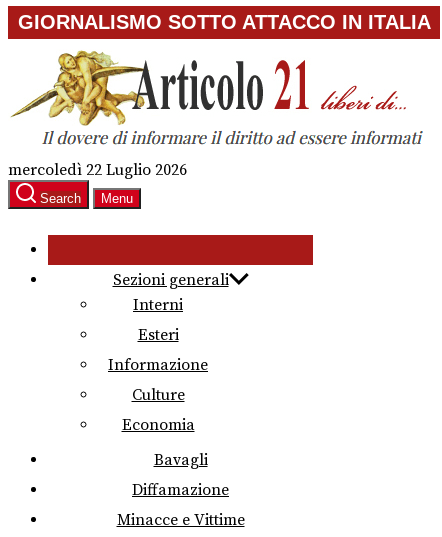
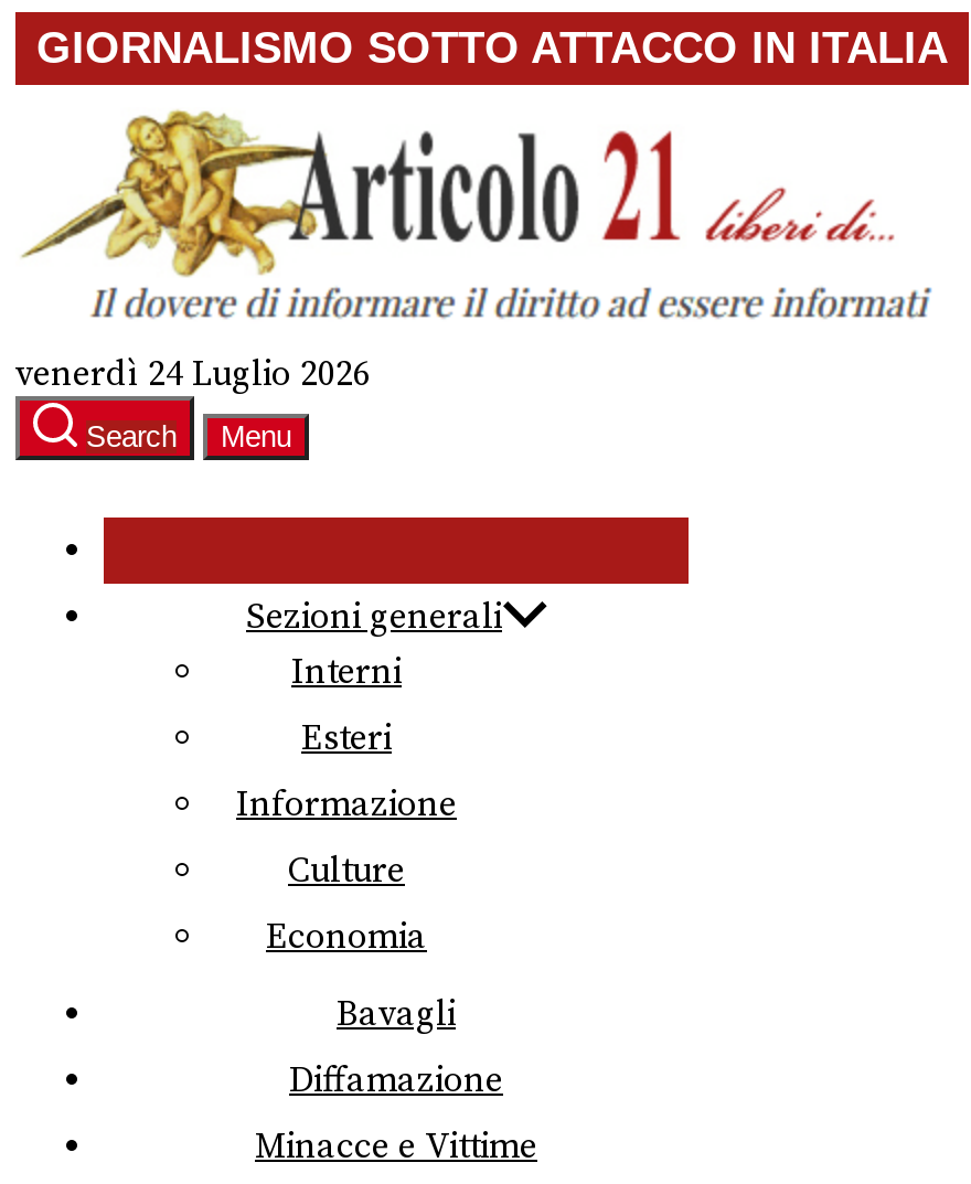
[8,160,187,180] mercoledì 22 Luglio 2026 -> [15,352,371,396] venerdì 24 Luglio 2026

